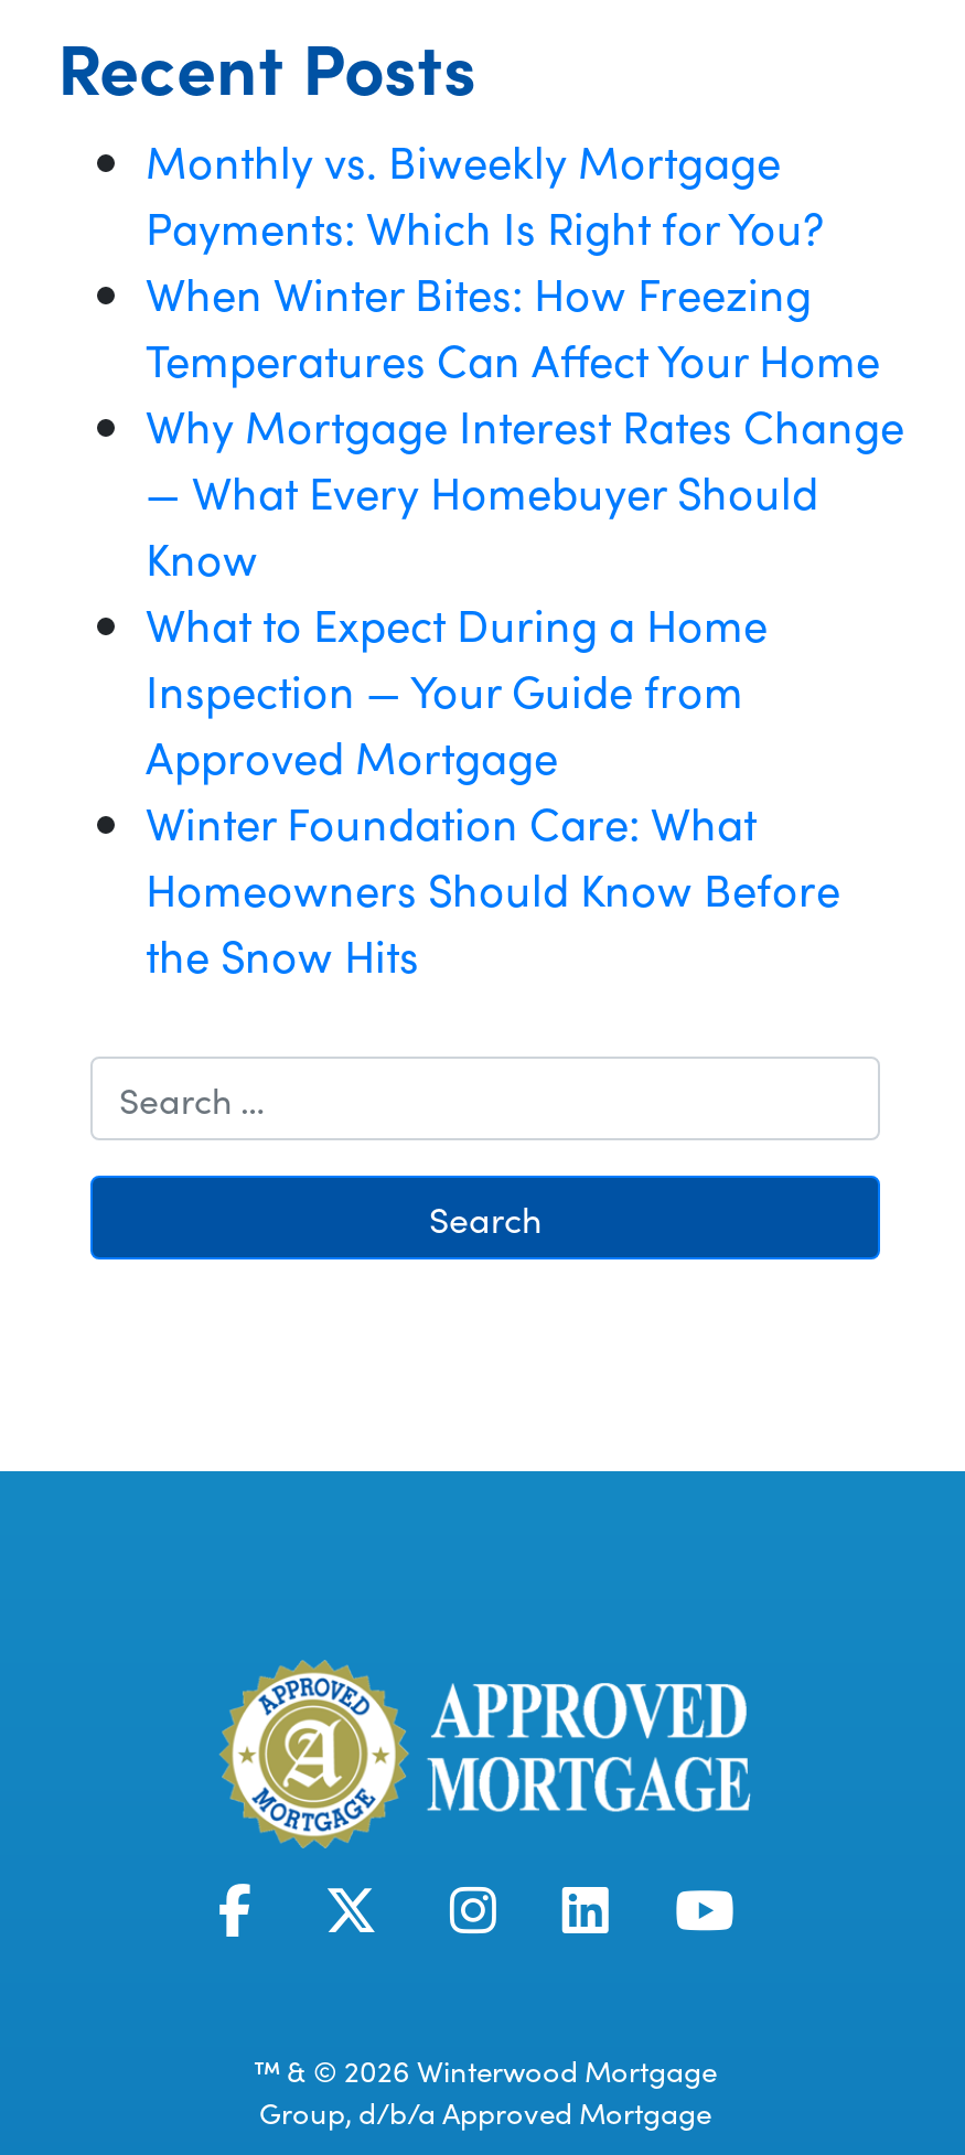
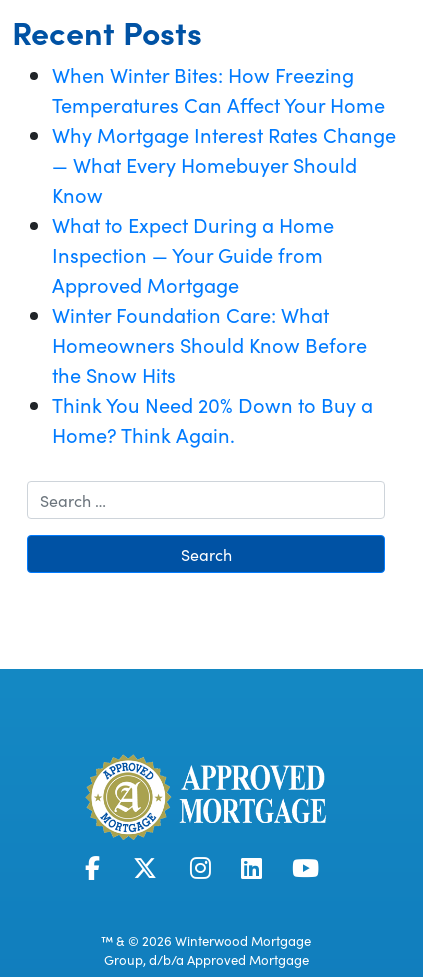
[146,129,825,257] Monthly vs. Biweekly Mortgage | Payments: Which Is Right for You? -> none
moved [146,261,904,985] -> [52,60,396,388]: When Winter Bites: How Freezing | Temperatures Can Affect Your Home | Why Mortgage Interest Rates Change | ... | Homeowners Should Know Before | the Snow Hits
none -> [52,390,373,448] Think You Need 20% Down to Buy a | Home? Think Again.

